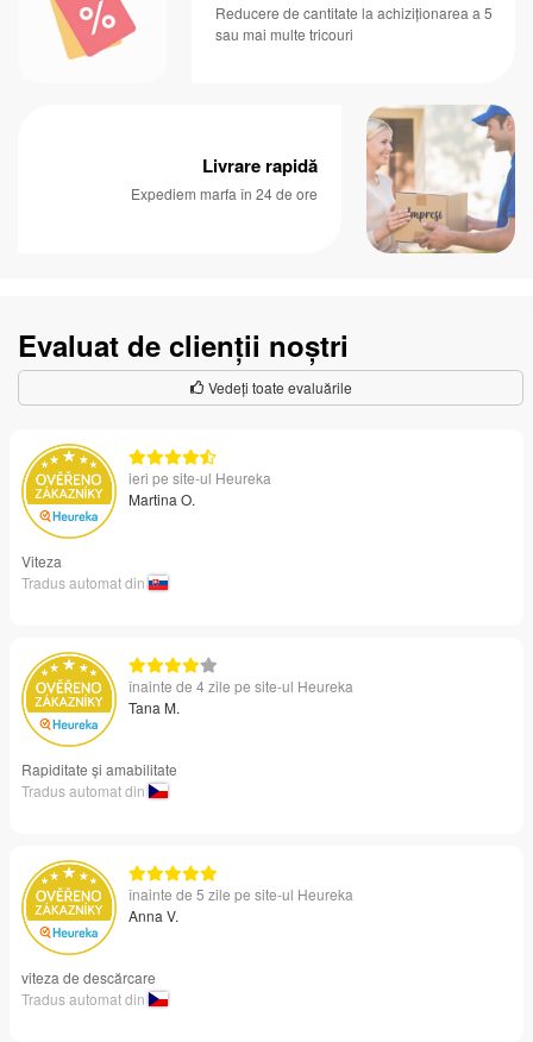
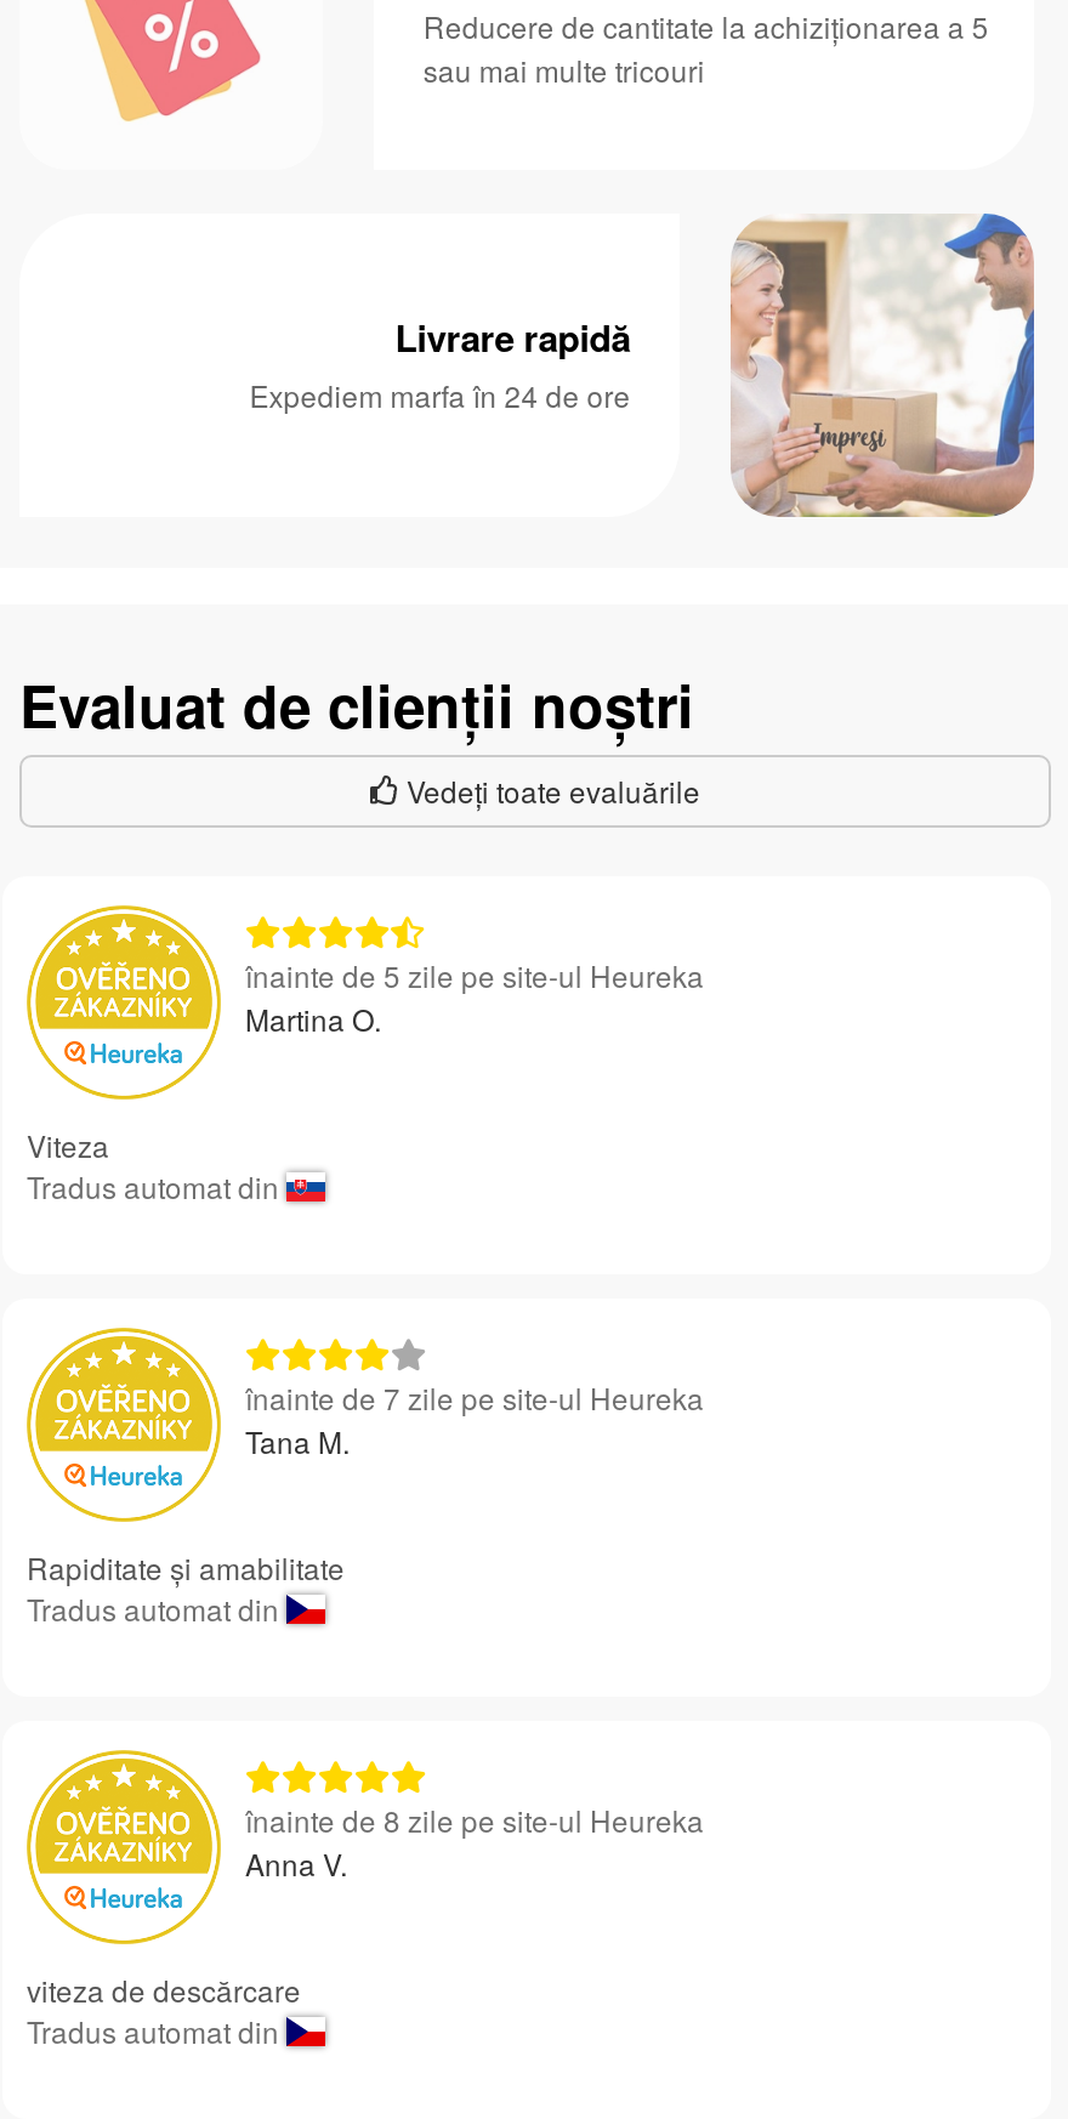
[128,468,271,488] ieri pe site-ul Heureka -> none
[128,676,353,696] înainte de 4 zile pe site-ul Heureka -> [245,1377,704,1418] înainte de 7 zile pe site-ul Heureka
none -> [245,1799,704,1841] înainte de 8 zile pe site-ul Heureka
moved [128,884,353,904] -> [245,955,704,996]: înainte de 5 zile pe site-ul Heureka

